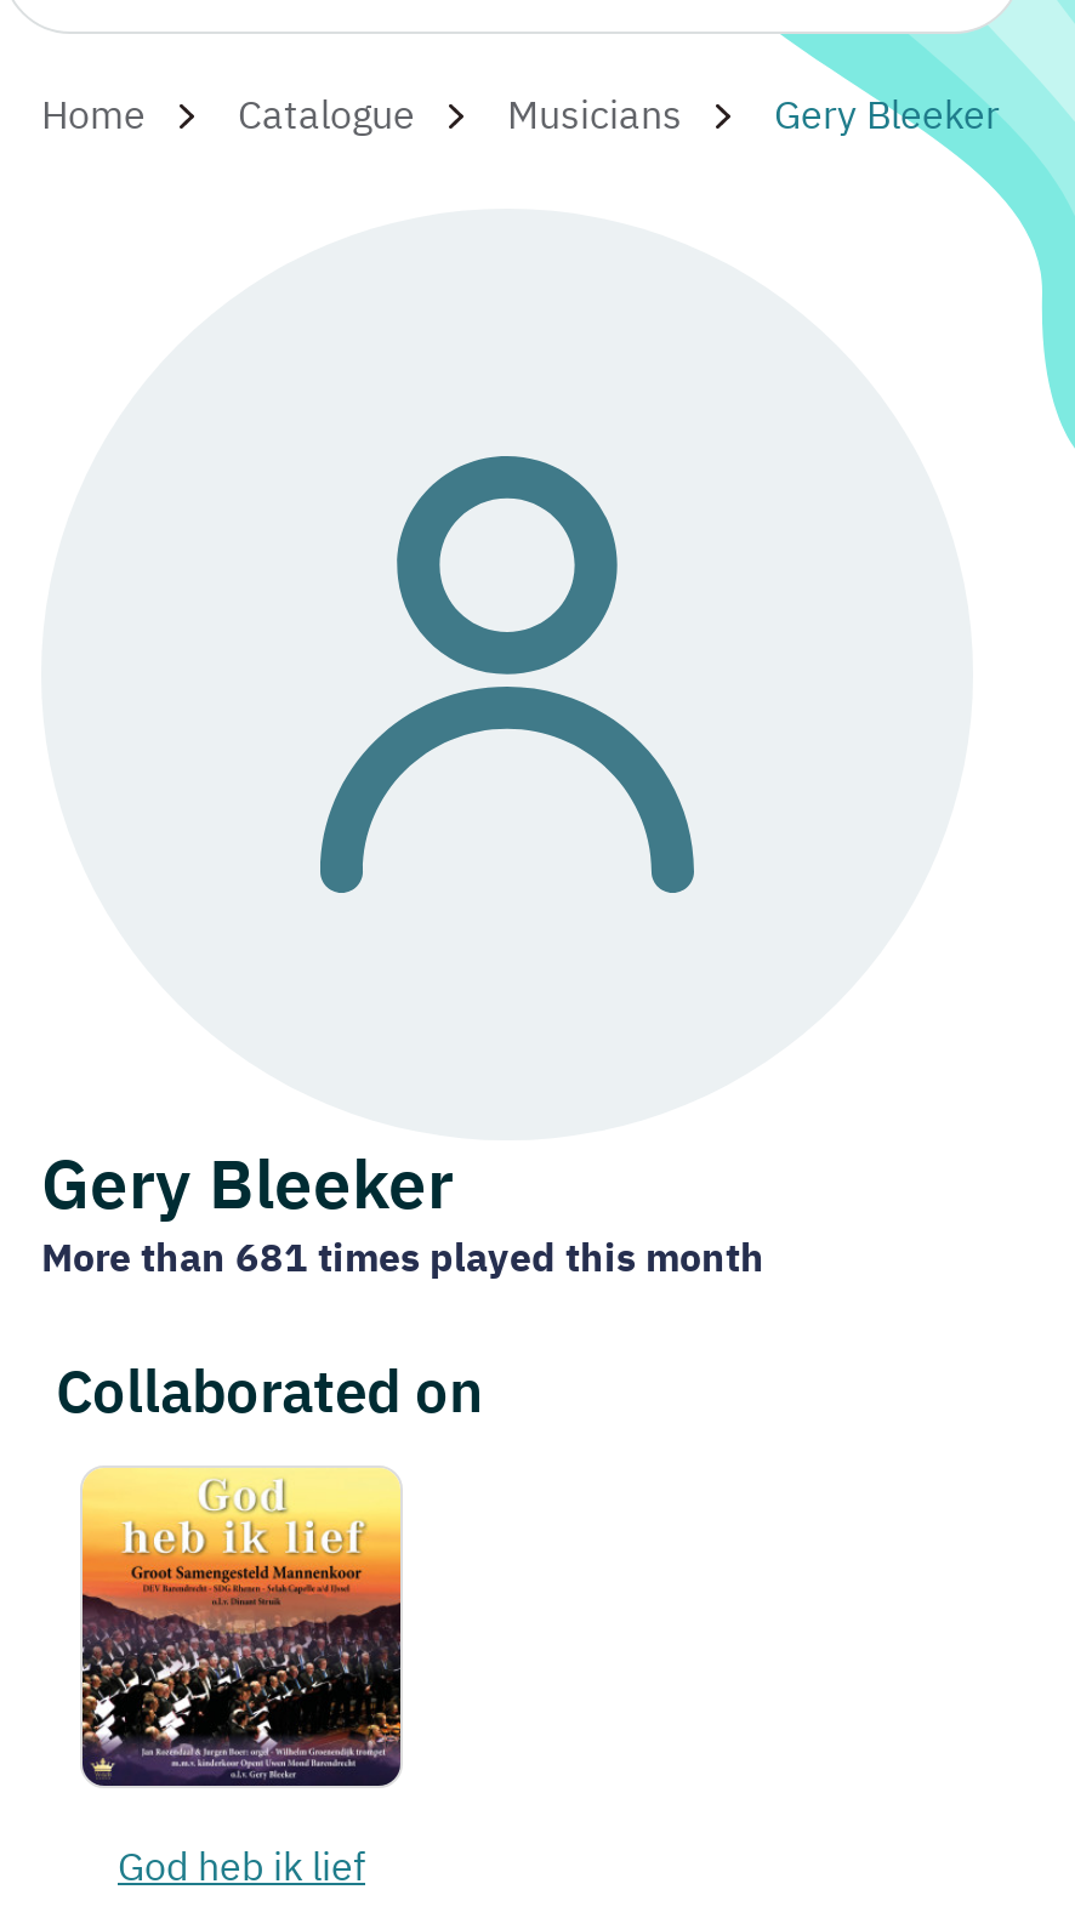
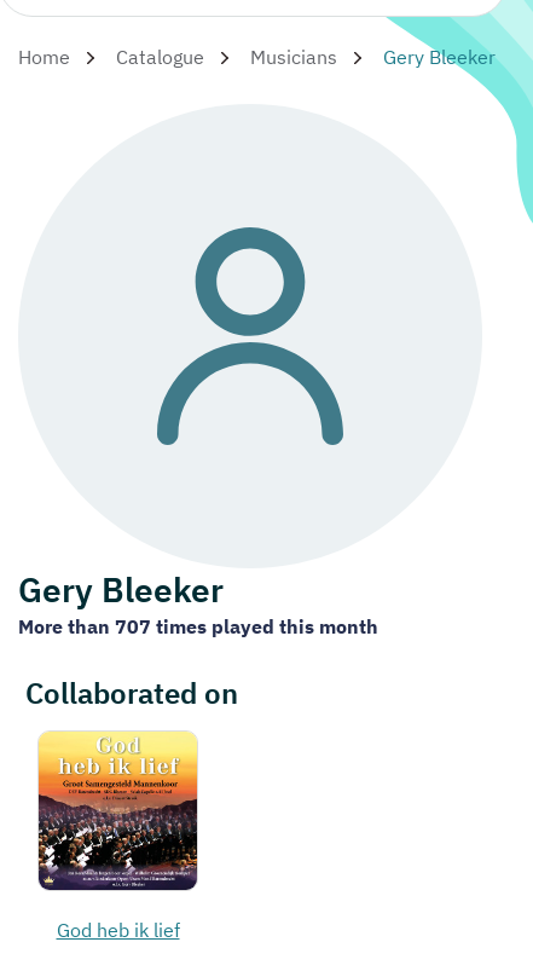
[41,1234,764,1282] More than 681 times played this month -> [18,615,378,639] More than 707 times played this month

